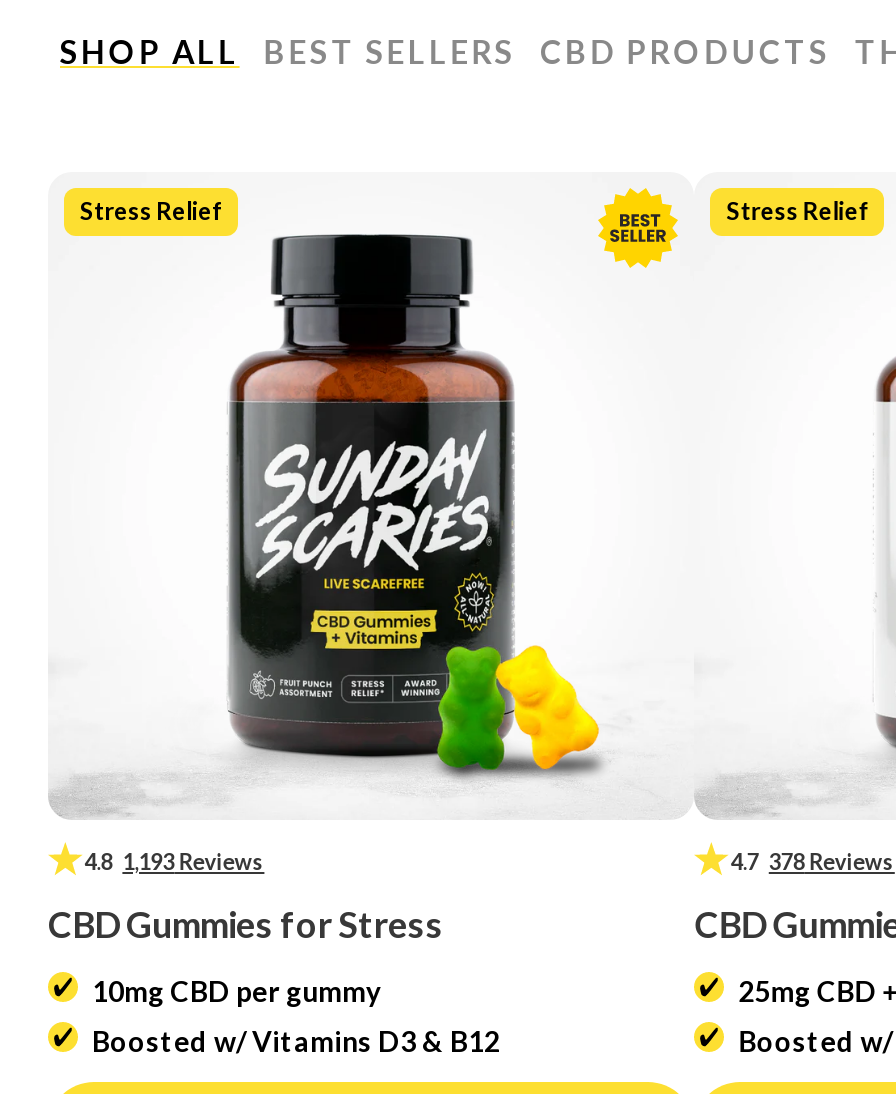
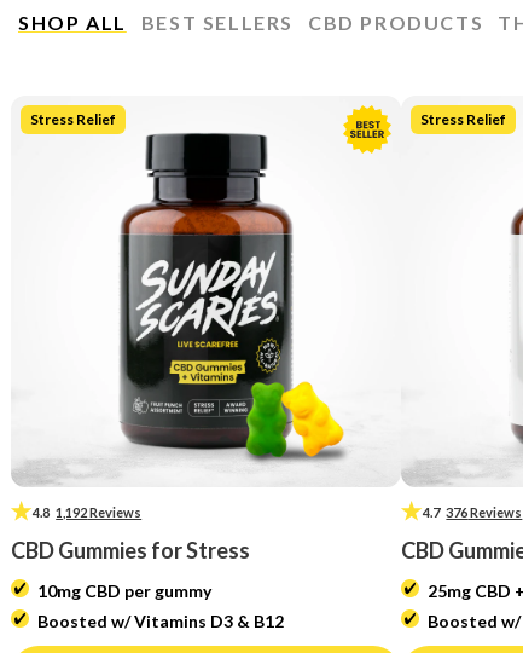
[84,847,264,873] 4.8 1,193 Reviews -> [33,504,142,519] 4.8 1,192 Reviews
[731,847,895,873] 4.7 378 Reviews -> [423,504,522,519] 4.7 376 Reviews

